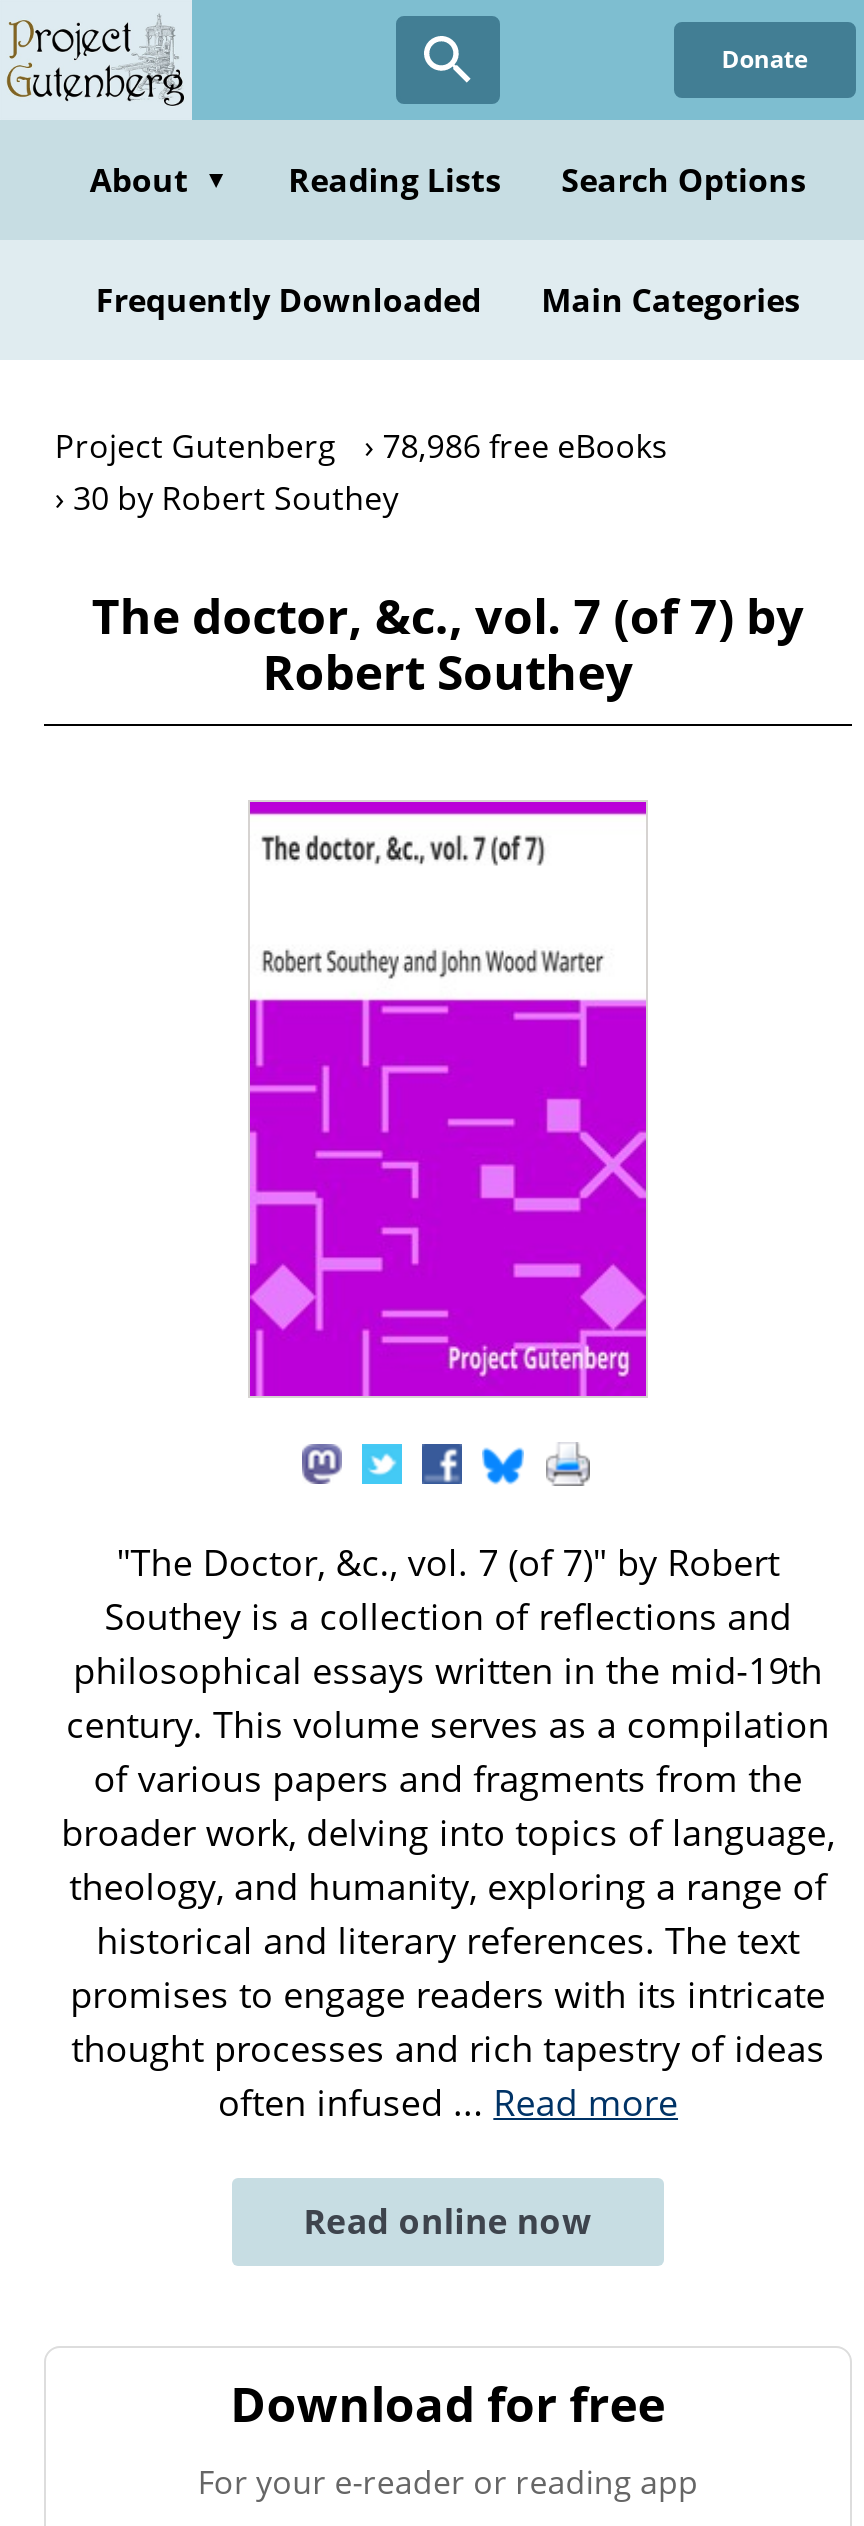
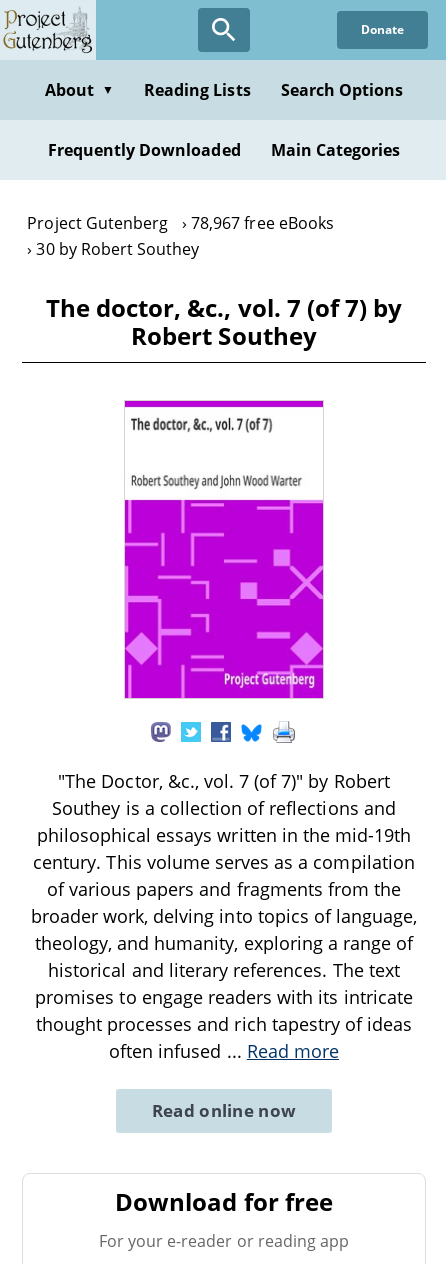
[55,424,668,468] Project Gutenberg 78,986 free eBooks -> [27,212,334,234] Project Gutenberg 78,967 free eBooks

